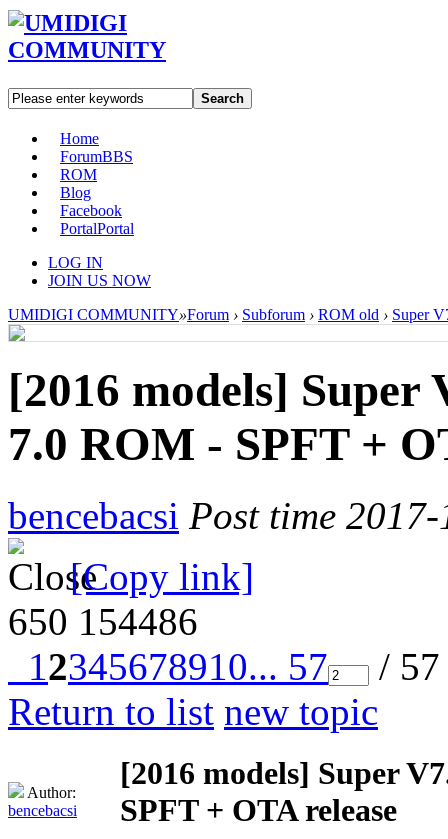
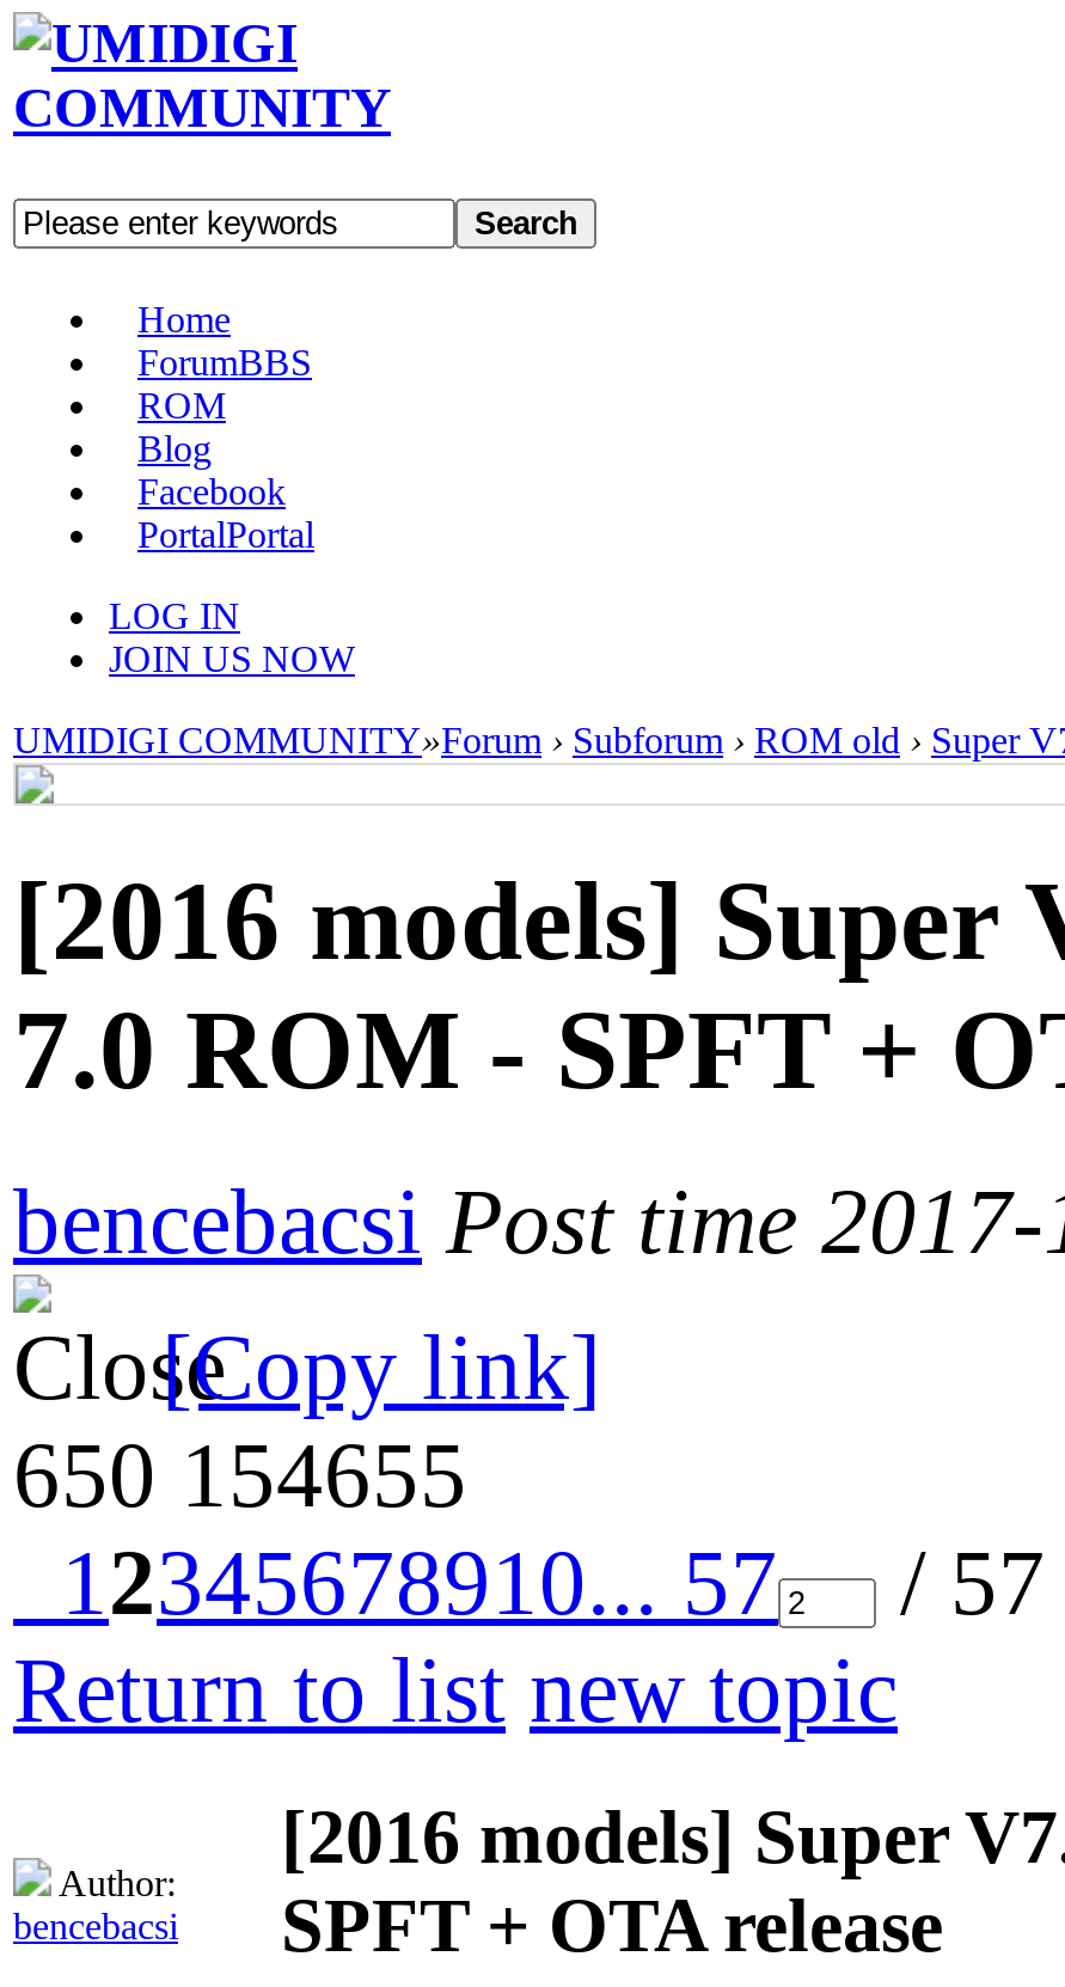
[8,600,198,643] 650 154486 -> [13,1422,467,1525] 650 154655

